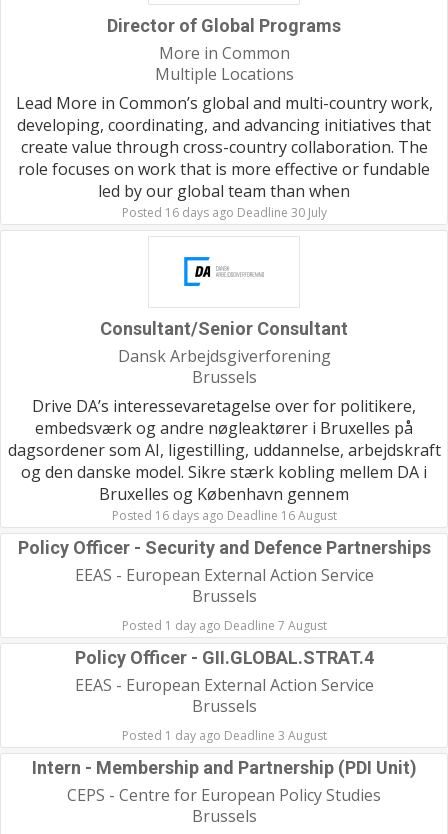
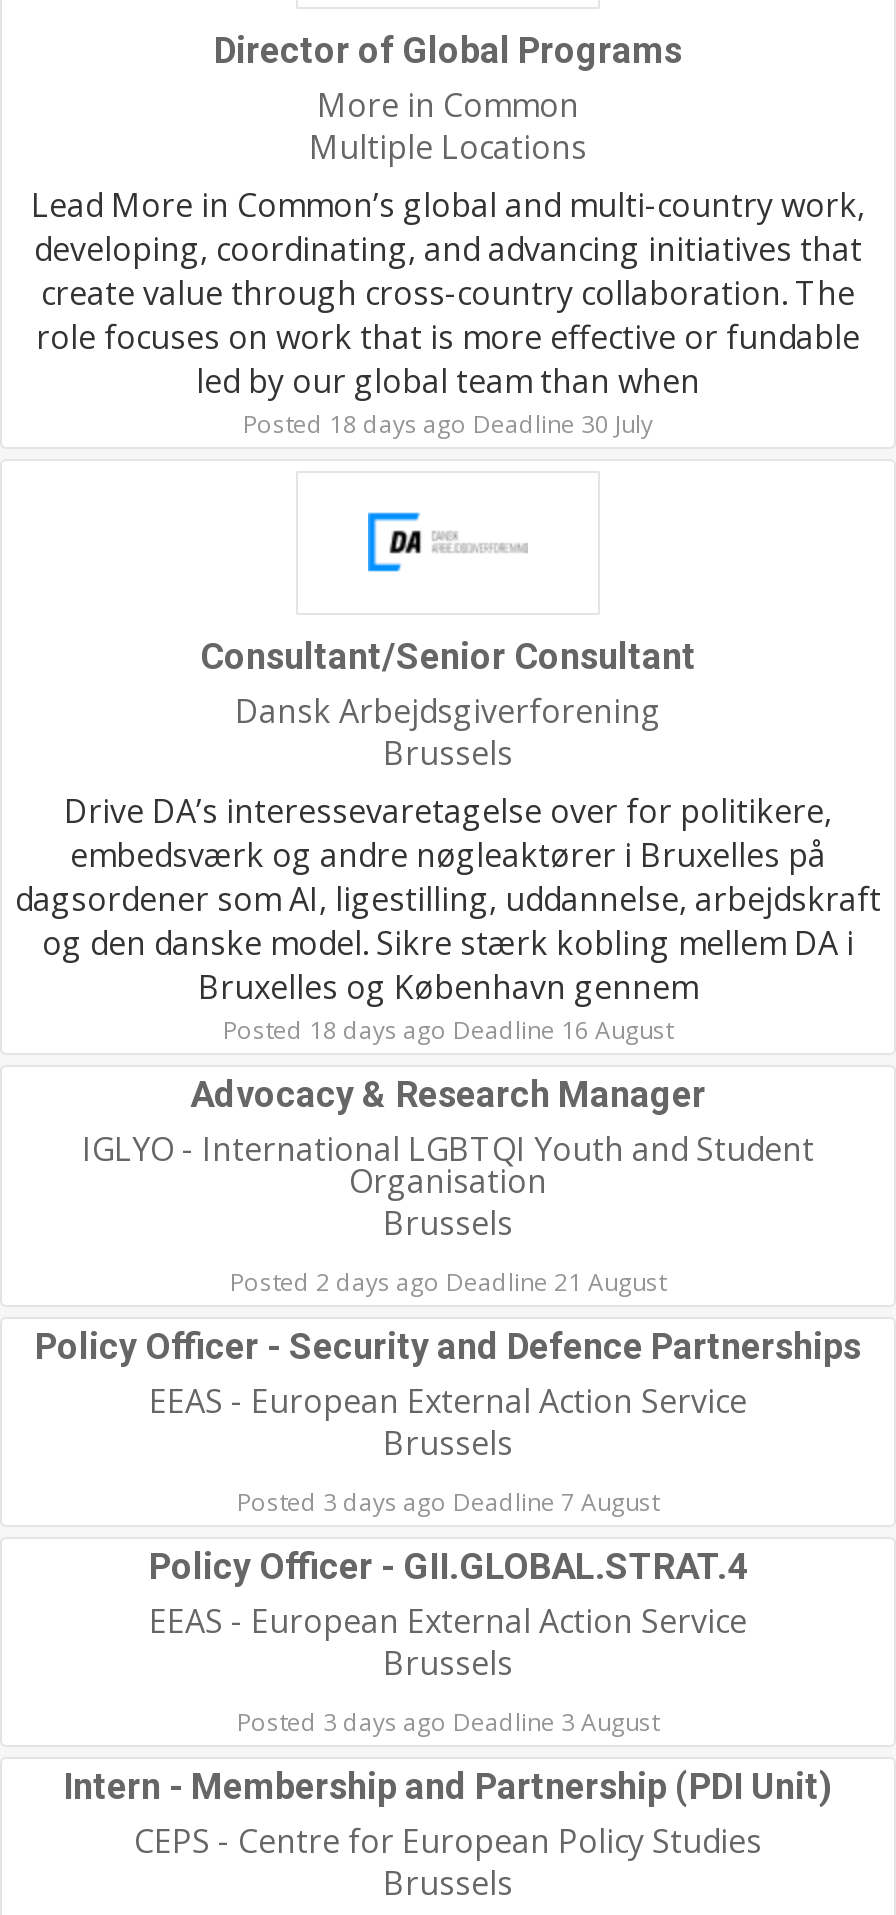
[121,204,326,221] Posted 16 days ago Deadline 30 July -> [243,407,653,441] Posted 18 days ago Deadline 30 July
[111,507,336,524] Posted 16 days ago Deadline 16 August -> [82,1013,814,1299] Posted 18 days ago Deadline 16 August | Advocacy & Research Manager | IGLYO - International LGBTQI Youth and Student | Organisation | Brussels | Posted 2 days ago Deadline 21 August
[121,617,326,634] Posted 1 day ago Deadline 7 August -> [237,1485,659,1519] Posted 3 days ago Deadline 7 August
[121,727,326,744] Posted 1 day ago Deadline 3 August -> [237,1705,659,1739] Posted 3 days ago Deadline 3 August

